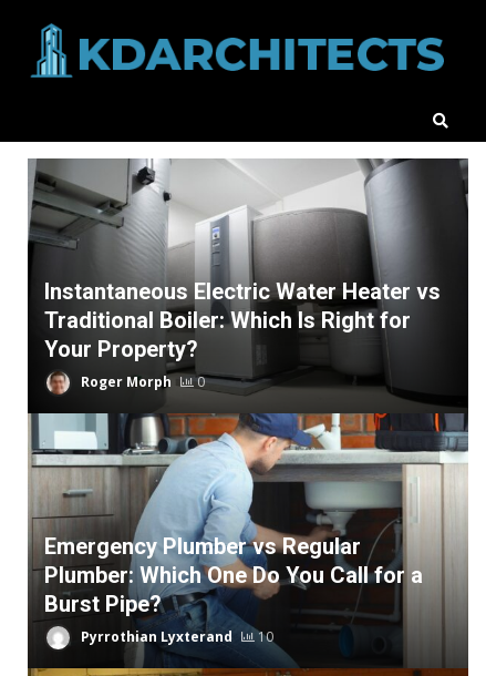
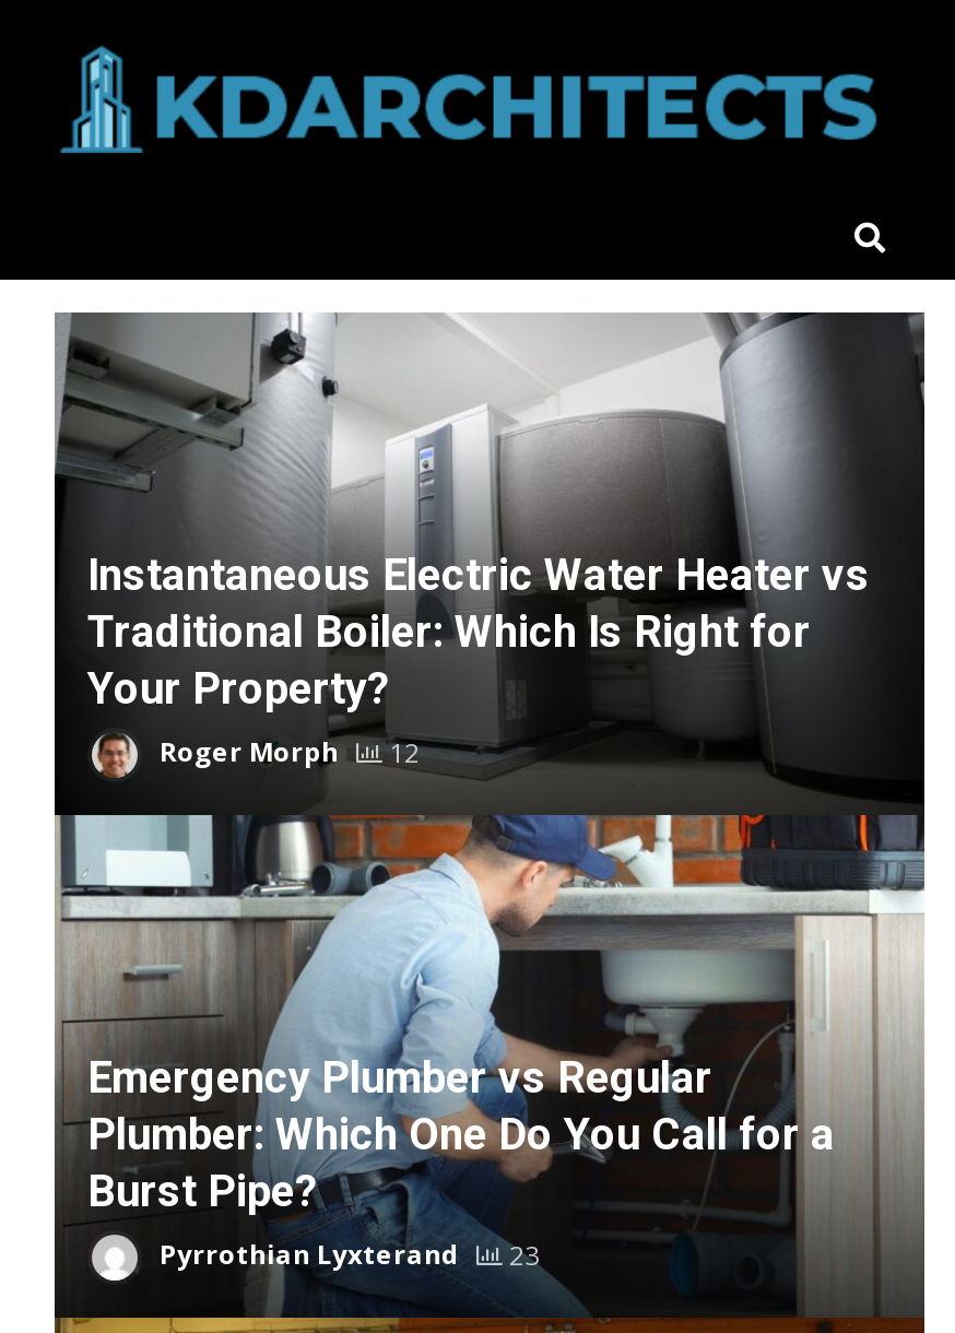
[77,372,205,391] Roger Morph 0 -> [153,734,420,772] Roger Morph 12
[77,627,273,646] Pyrrothian Lyxterand 10 -> [153,1237,540,1274] Pyrrothian Lyxterand 23

